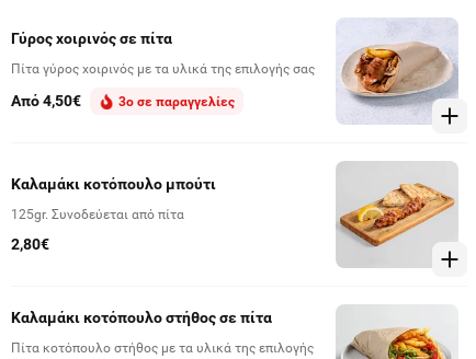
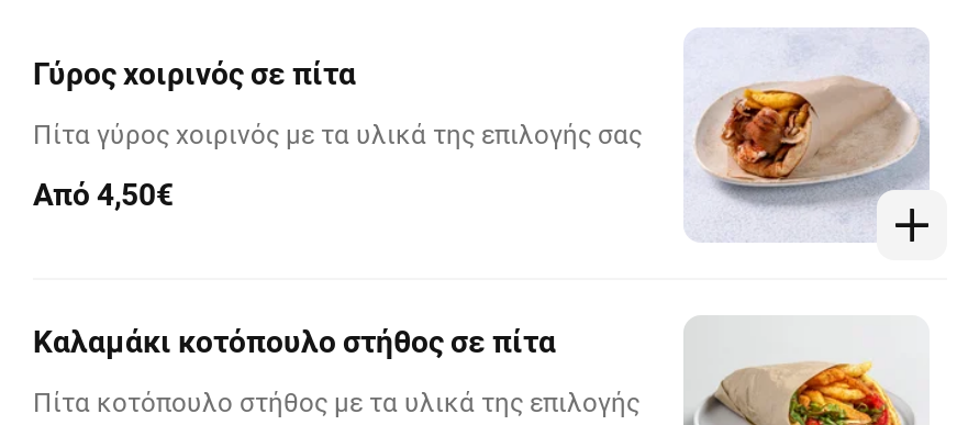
[118,94,235,109] 3ο σε παραγγελίες -> none
[11,175,216,253] Καλαμάκι κοτόπουλο μπούτι | 125gr. Συνοδεύεται από πίτα | 2,80€ -> none
[338,182,456,267] [image] -> none

